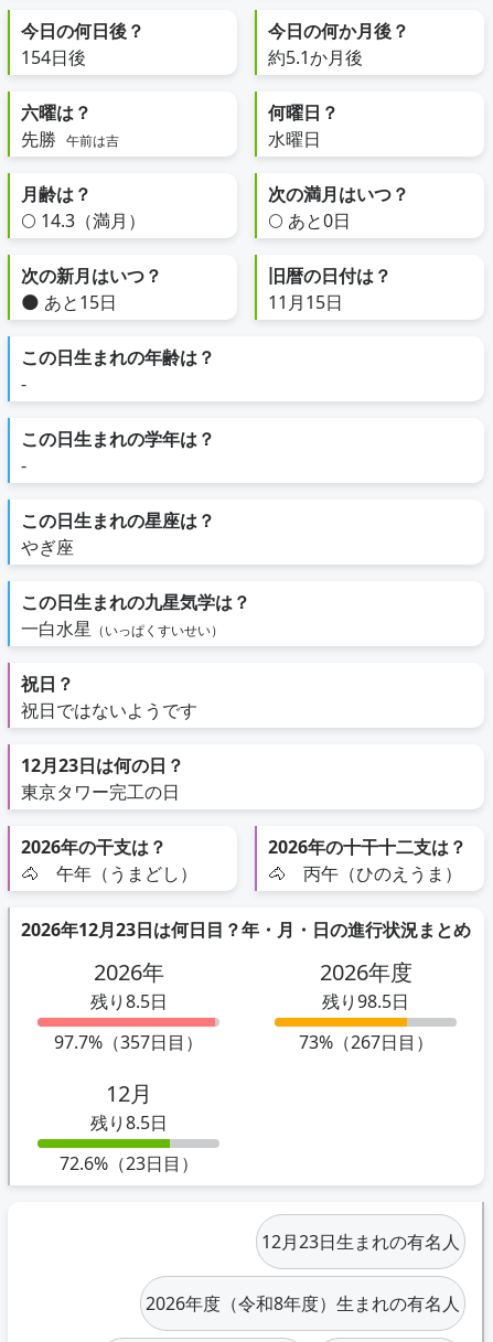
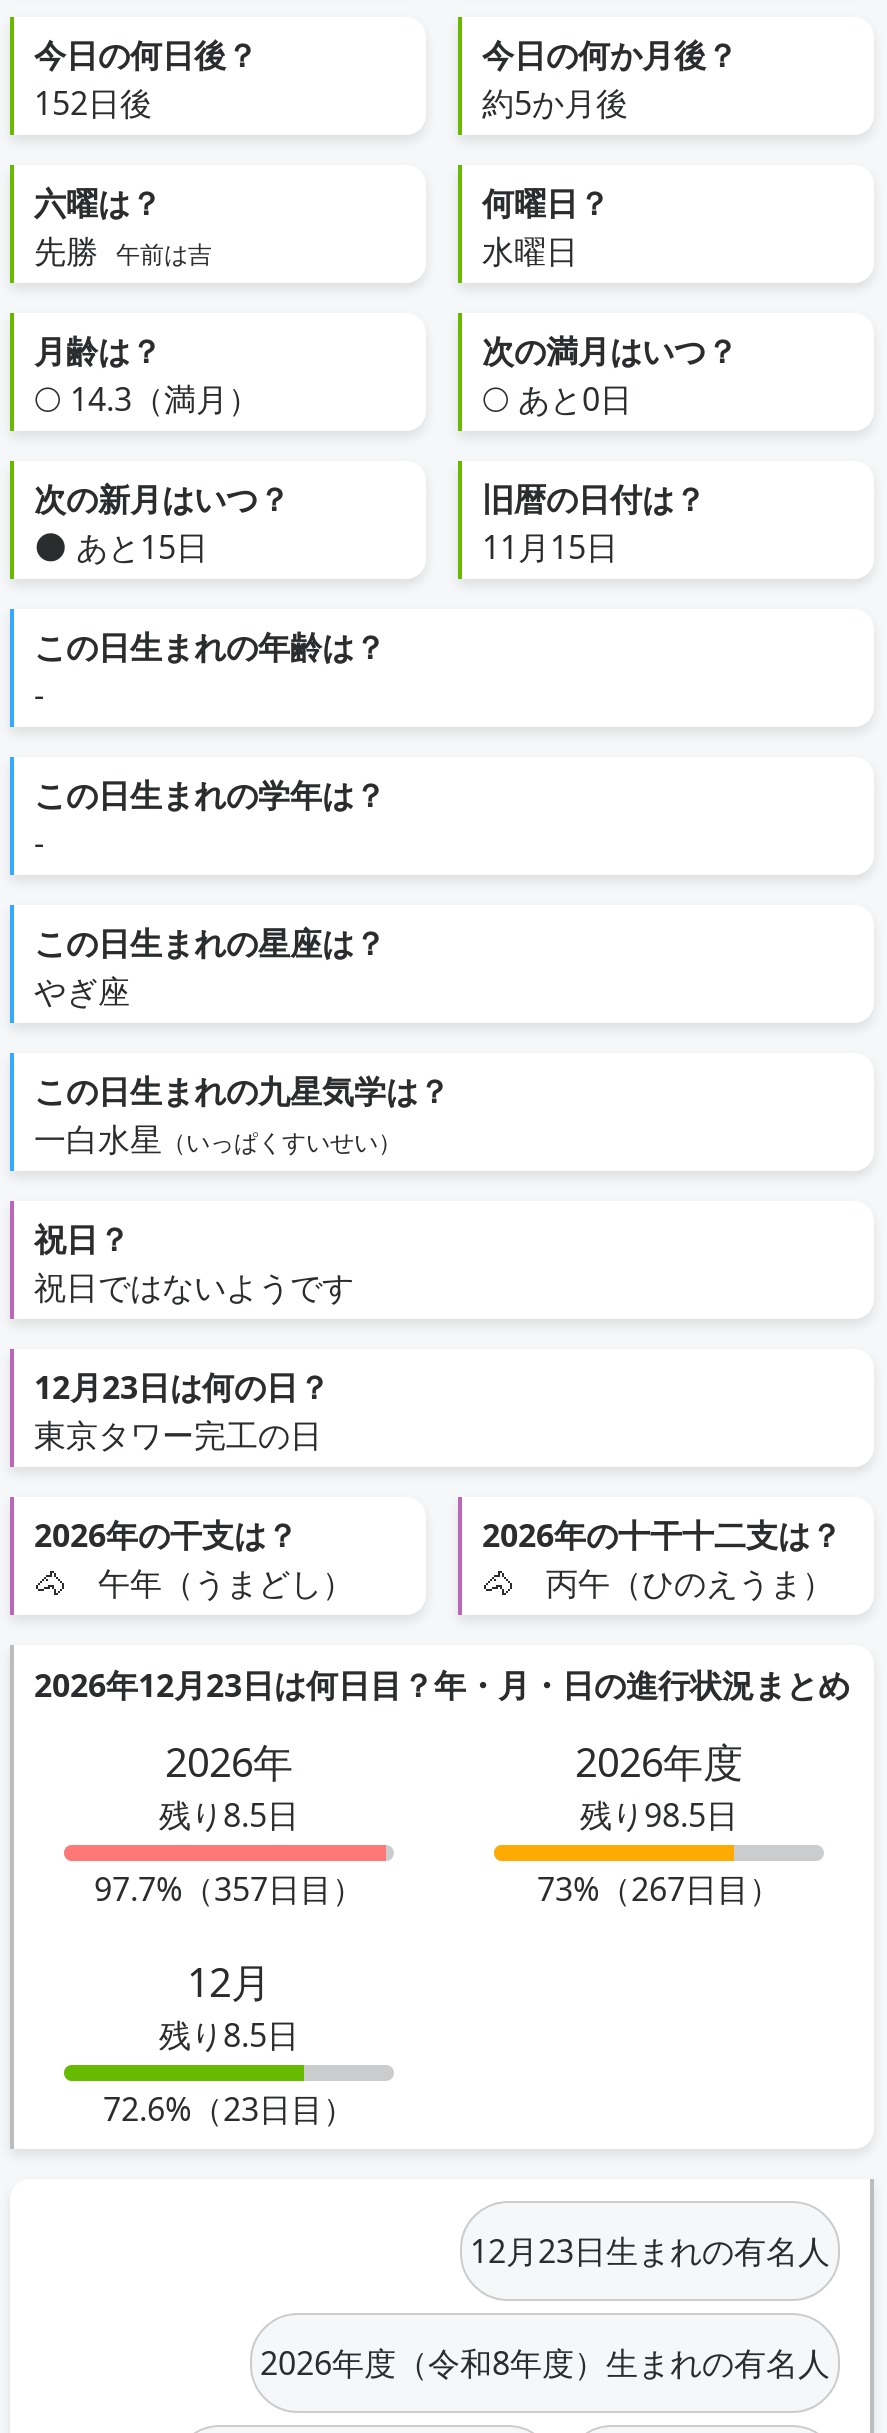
[21,45,86,69] 154日後 -> [34,81,152,125] 152日後
[268,45,363,69] 約5.1か月後 -> [482,81,628,125] 約5か月後

